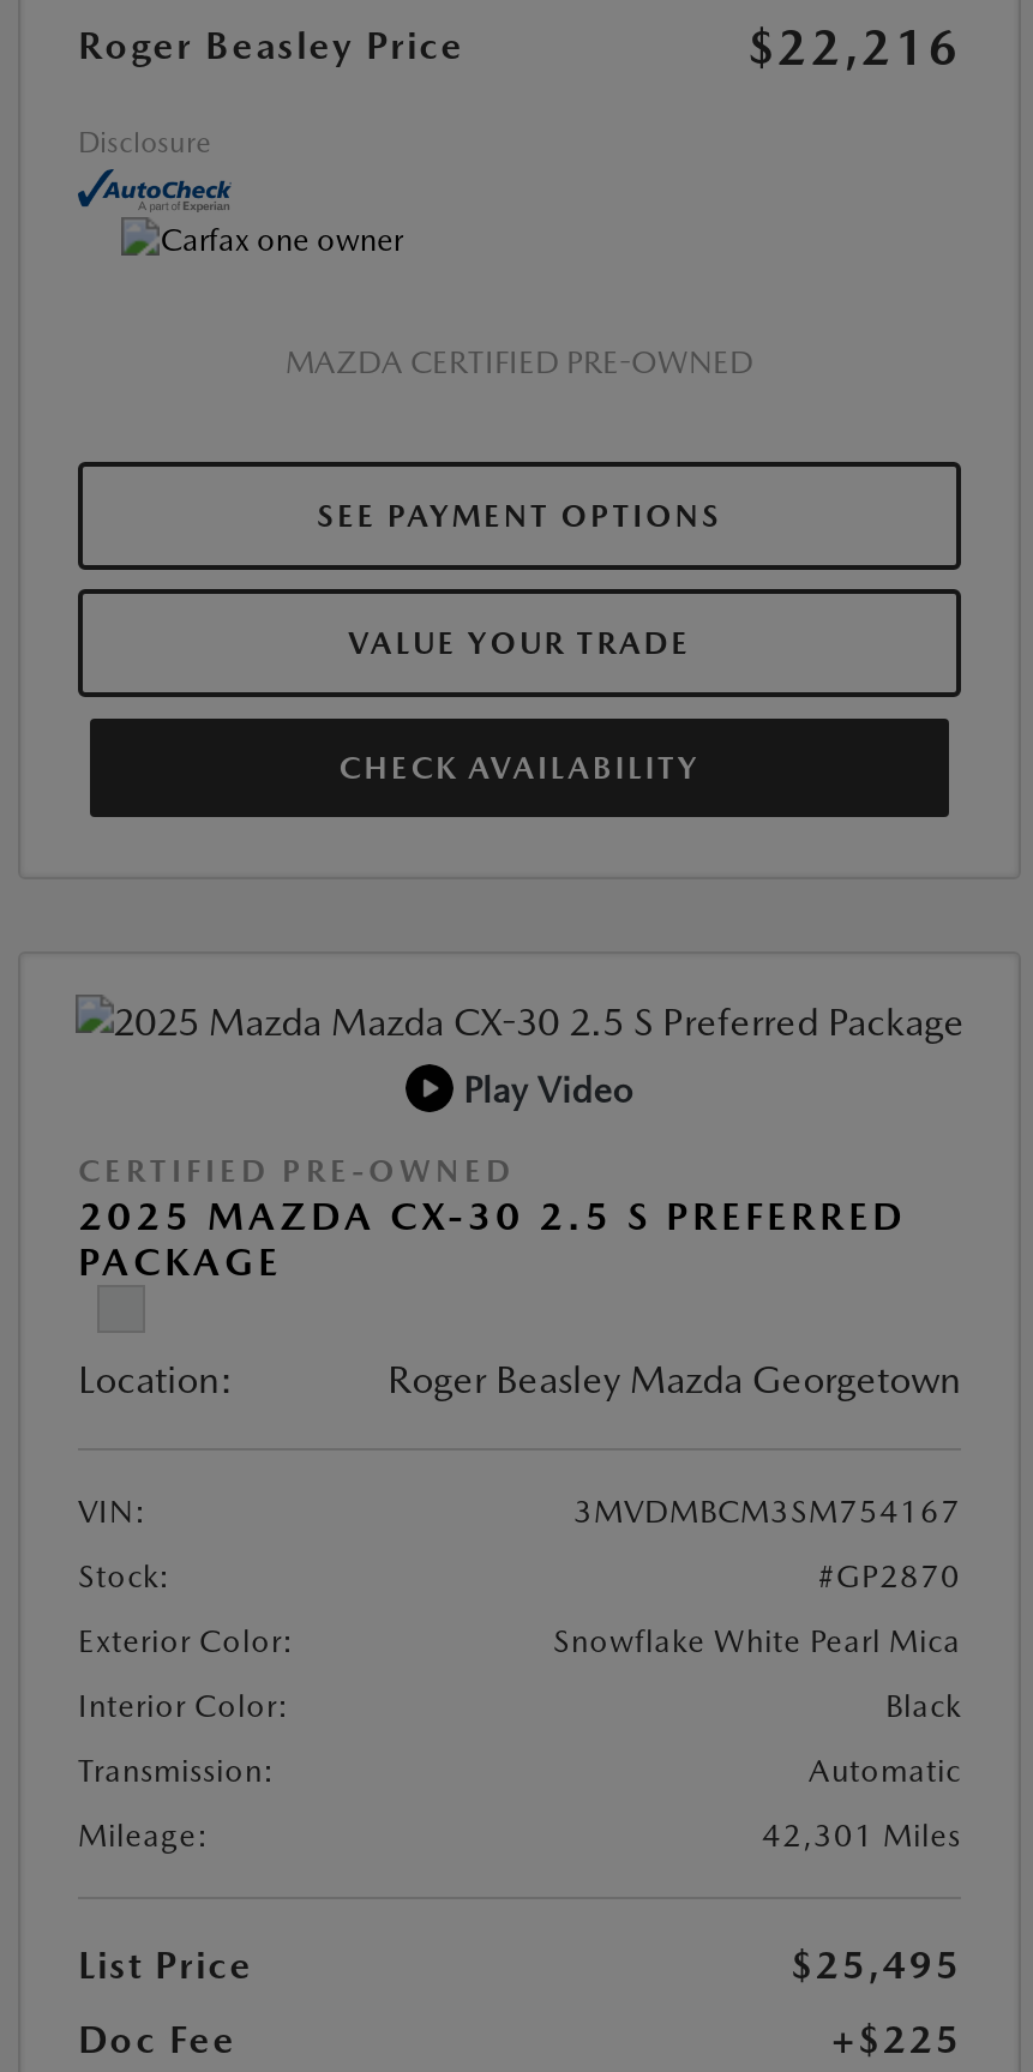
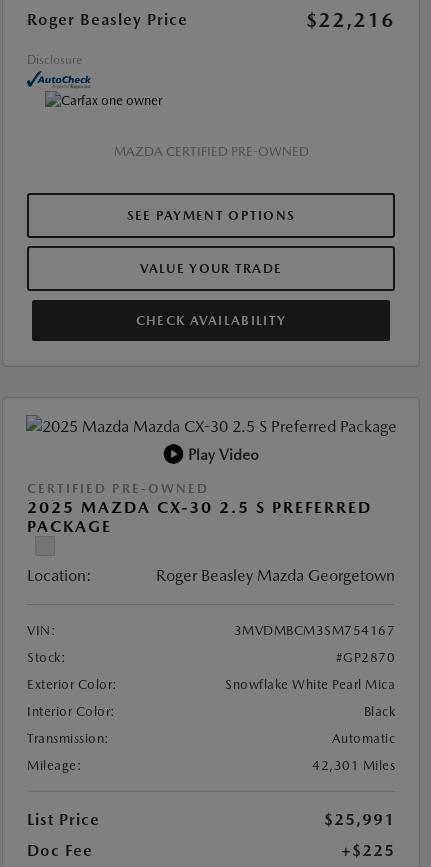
[791,1942,961,1987] $25,495 -> [324,810,395,829] $25,991

